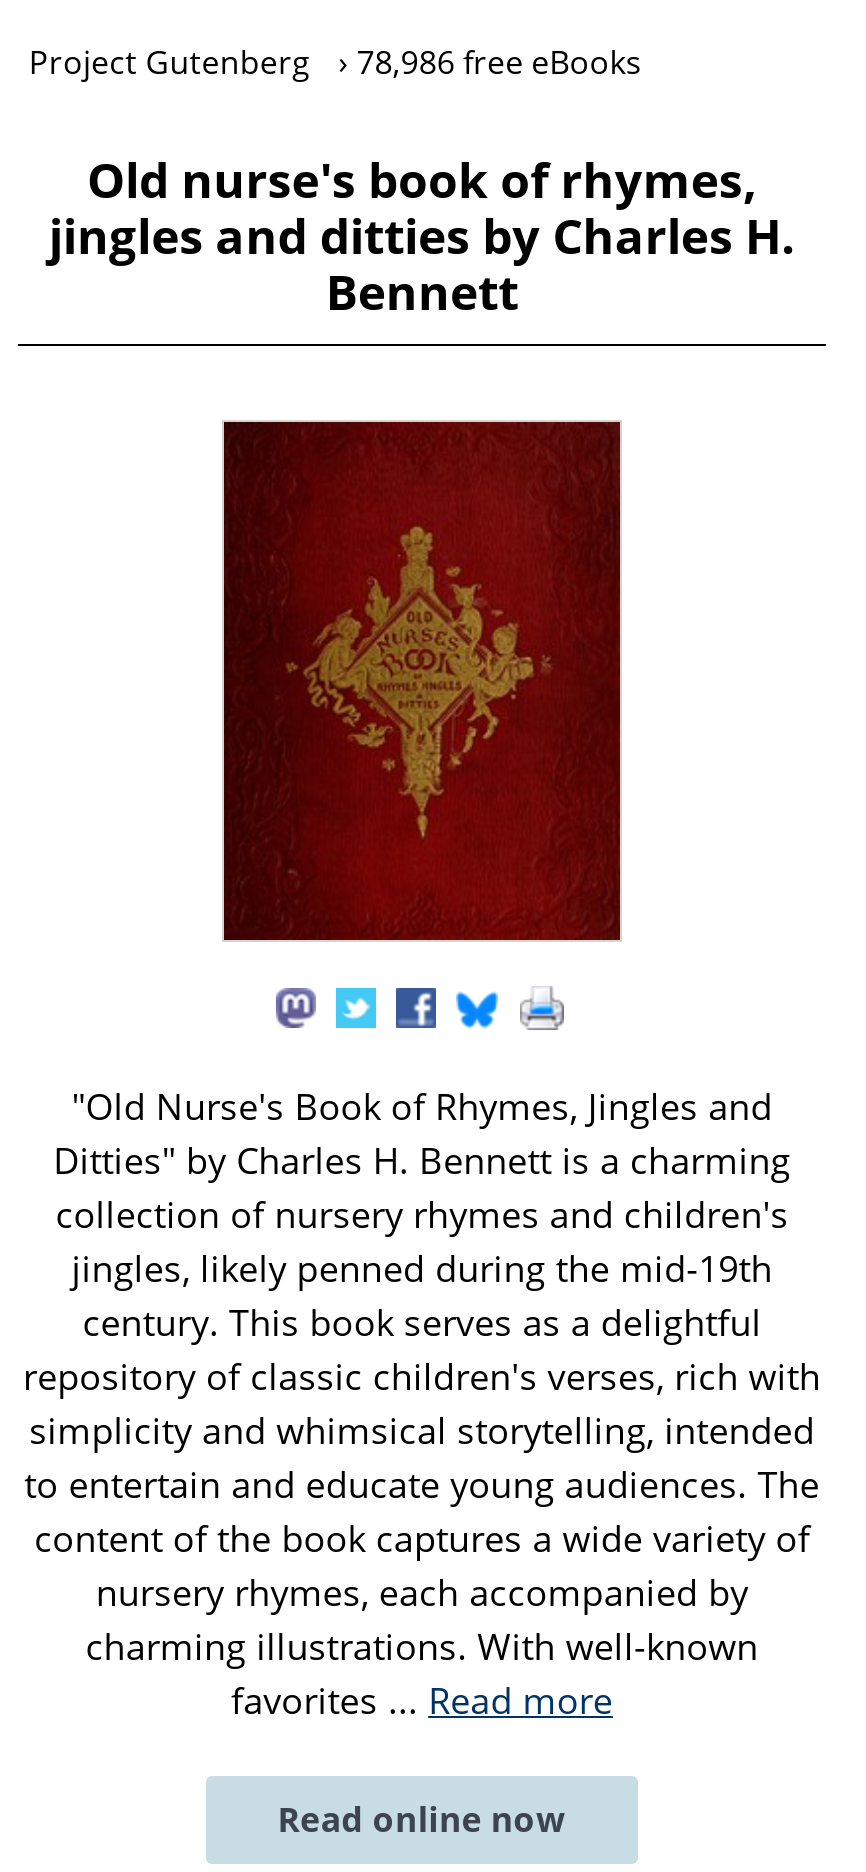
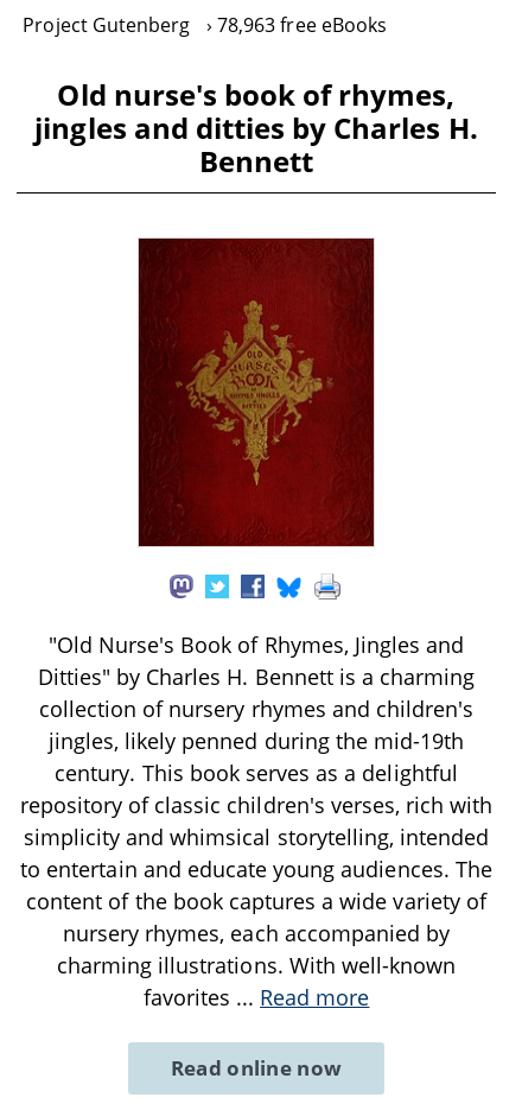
[29,40,642,84] Project Gutenberg 78,986 free eBooks -> [23,12,387,38] Project Gutenberg 78,963 free eBooks

